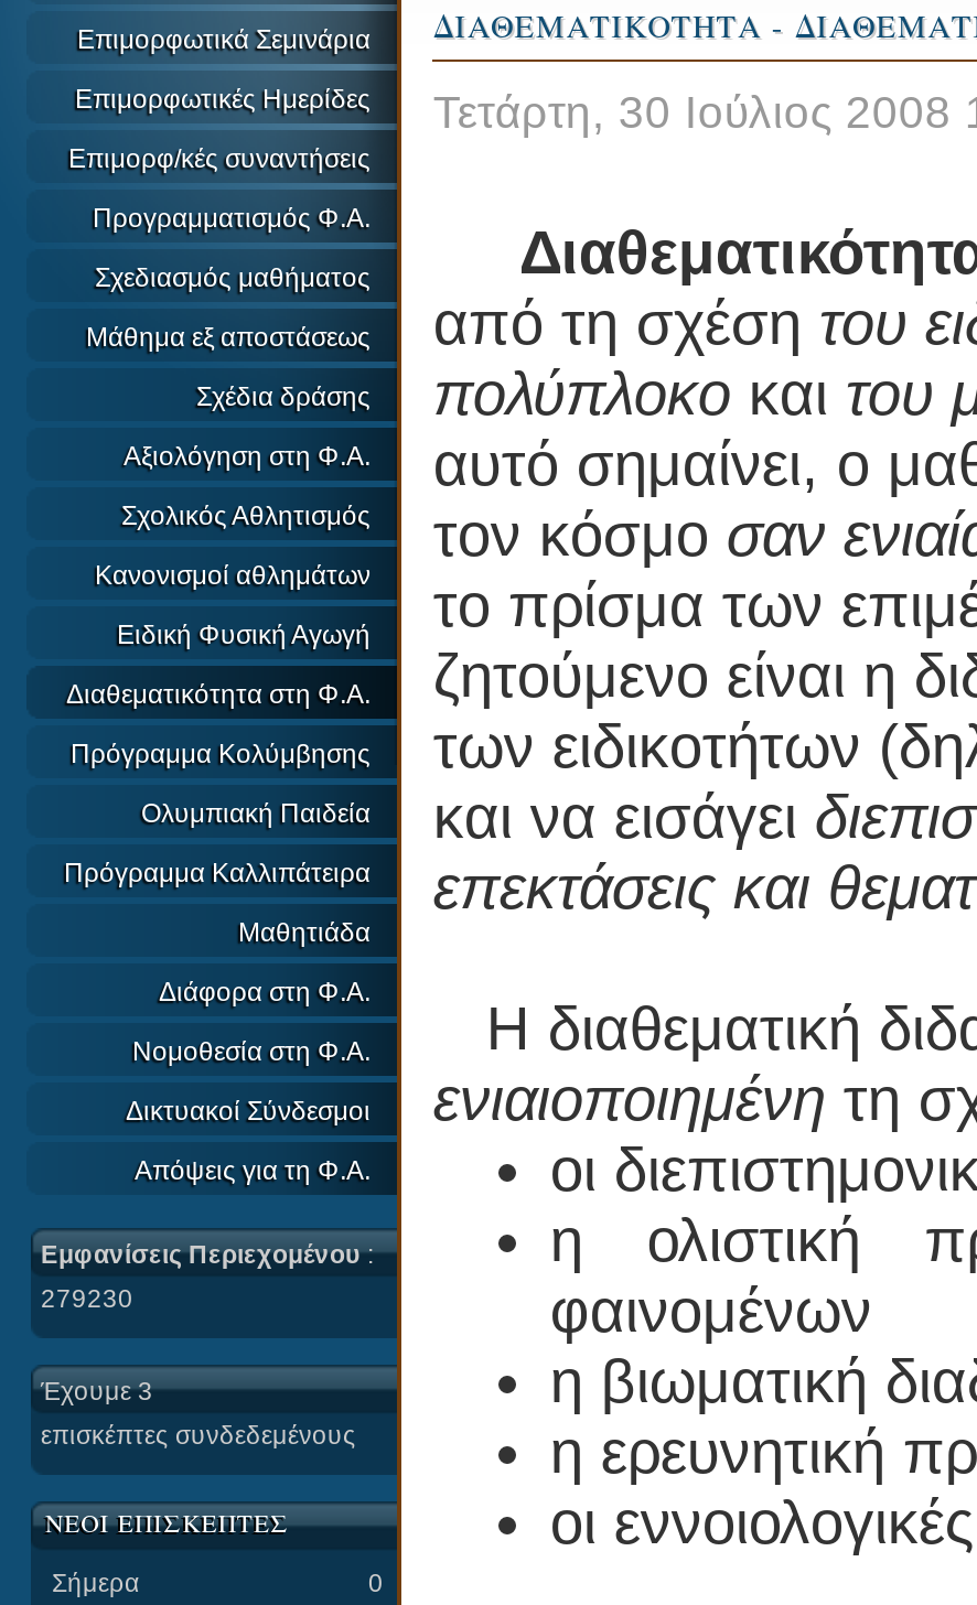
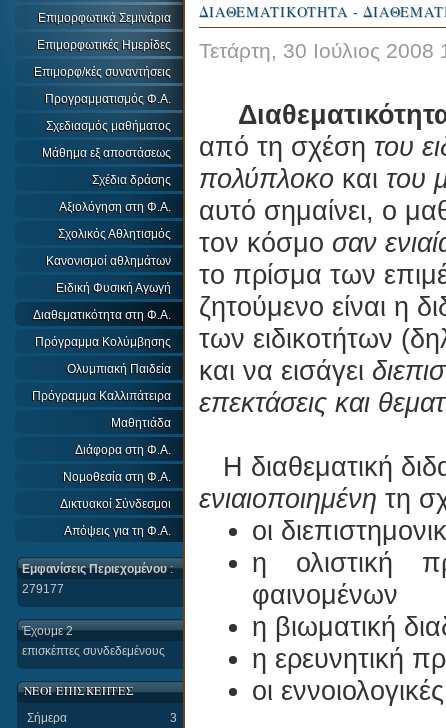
[41,1285,133,1312] 279230 -> [21,583,63,595] 279177
[41,1378,153,1404] Έχουμε 3 -> [21,625,72,637] Έχουμε 2
[368,1570,384,1596] 0 -> [170,712,177,724] 3

